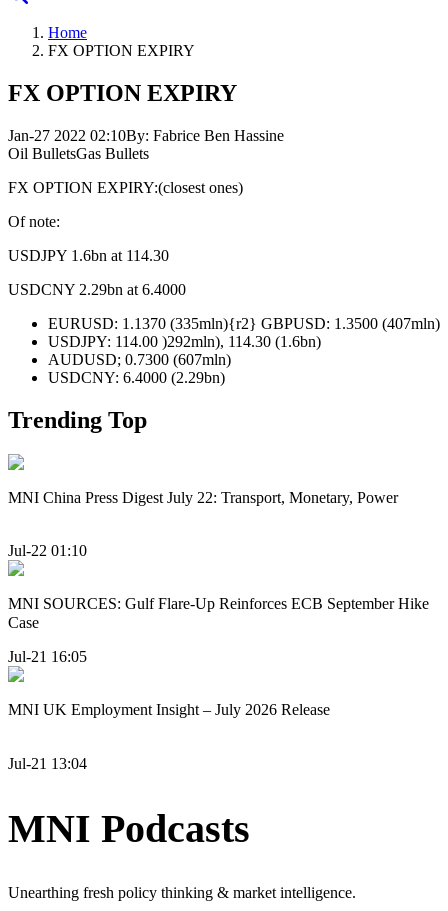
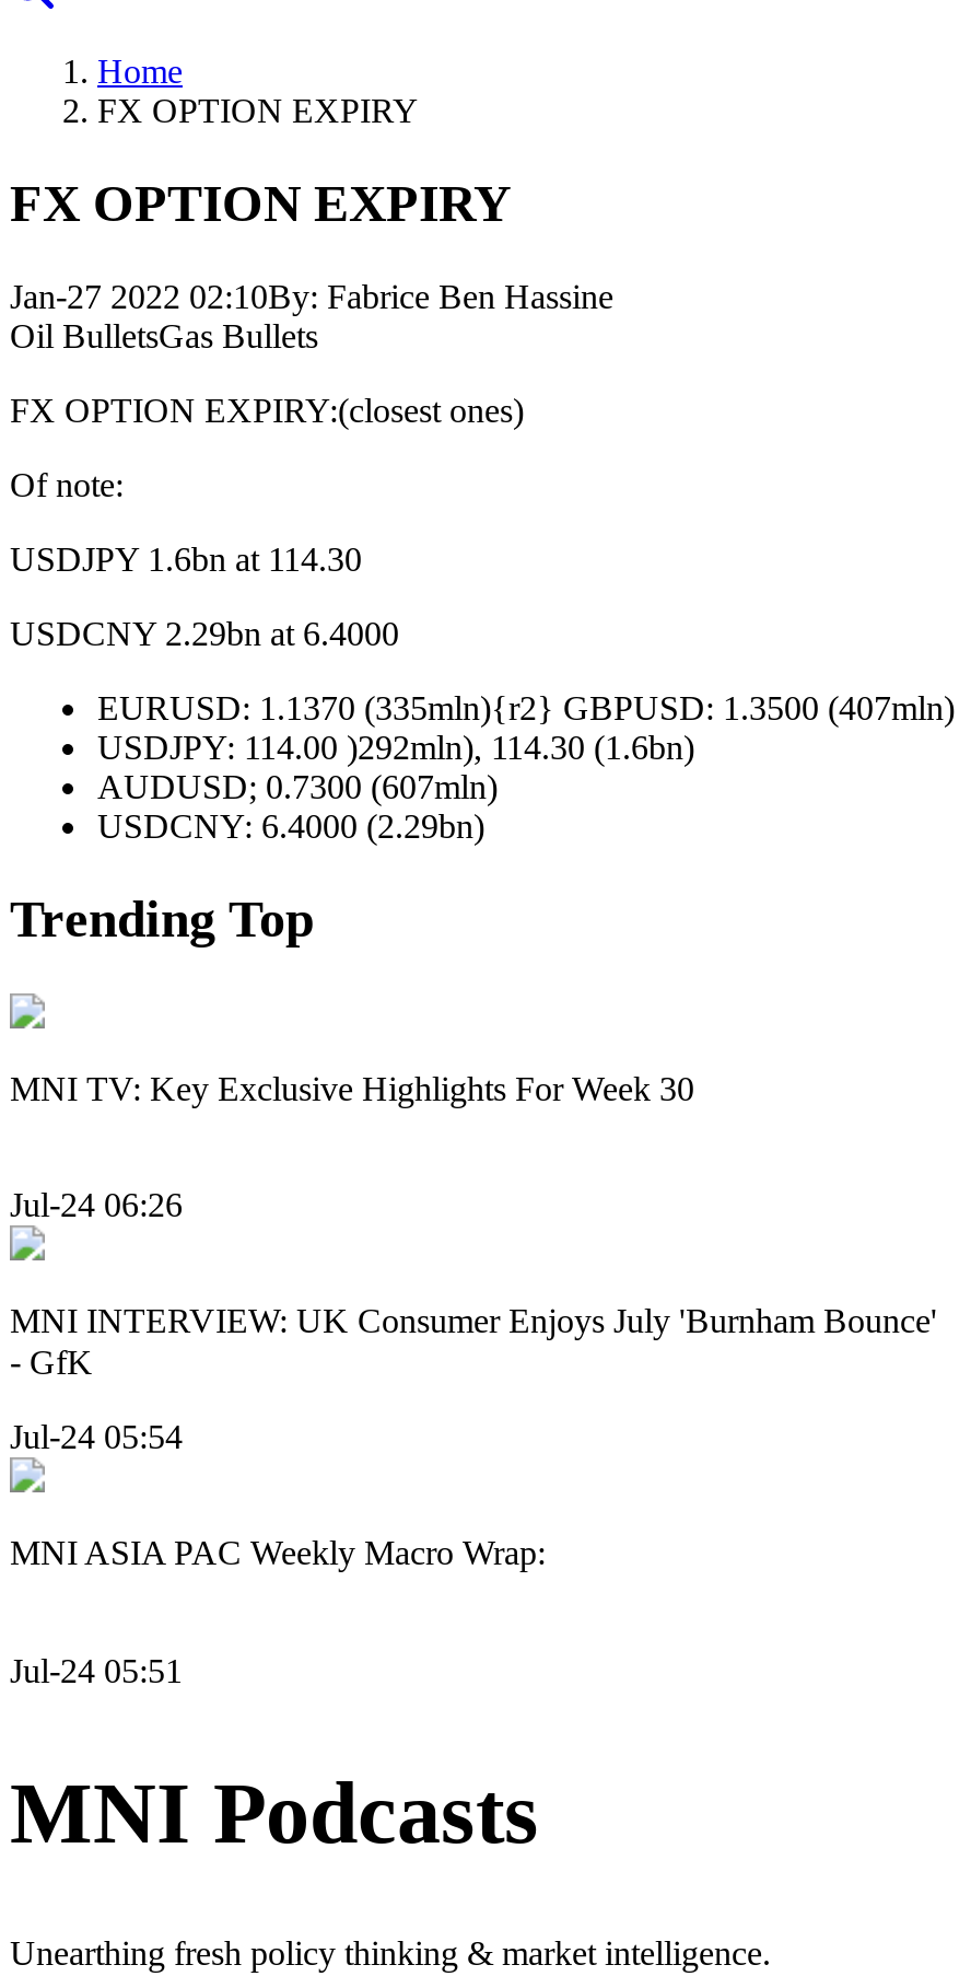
[8,489,398,506] MNI China Press Digest July 22: Transport, Monetary, Power -> [10,1069,694,1106] MNI TV: Key Exclusive Highlights For Week 30
[8,542,87,559] Jul-22 01:10 -> [10,1186,183,1223] Jul-24 06:26
[8,595,429,631] MNI SOURCES: Gulf Flare-Up Reinforces ECB September Hike | Case -> [10,1302,937,1381] MNI INTERVIEW: UK Consumer Enjoys July 'Burnham Bounce' | - GfK
[8,648,87,665] Jul-21 16:05 -> [10,1419,183,1456] Jul-24 05:54
[8,701,330,718] MNI UK Employment Insight – July 2026 Release -> [10,1535,546,1572] MNI ASIA PAC Weekly Macro Wrap:
[8,755,87,772] Jul-21 13:04 -> [10,1652,183,1689] Jul-24 05:51

